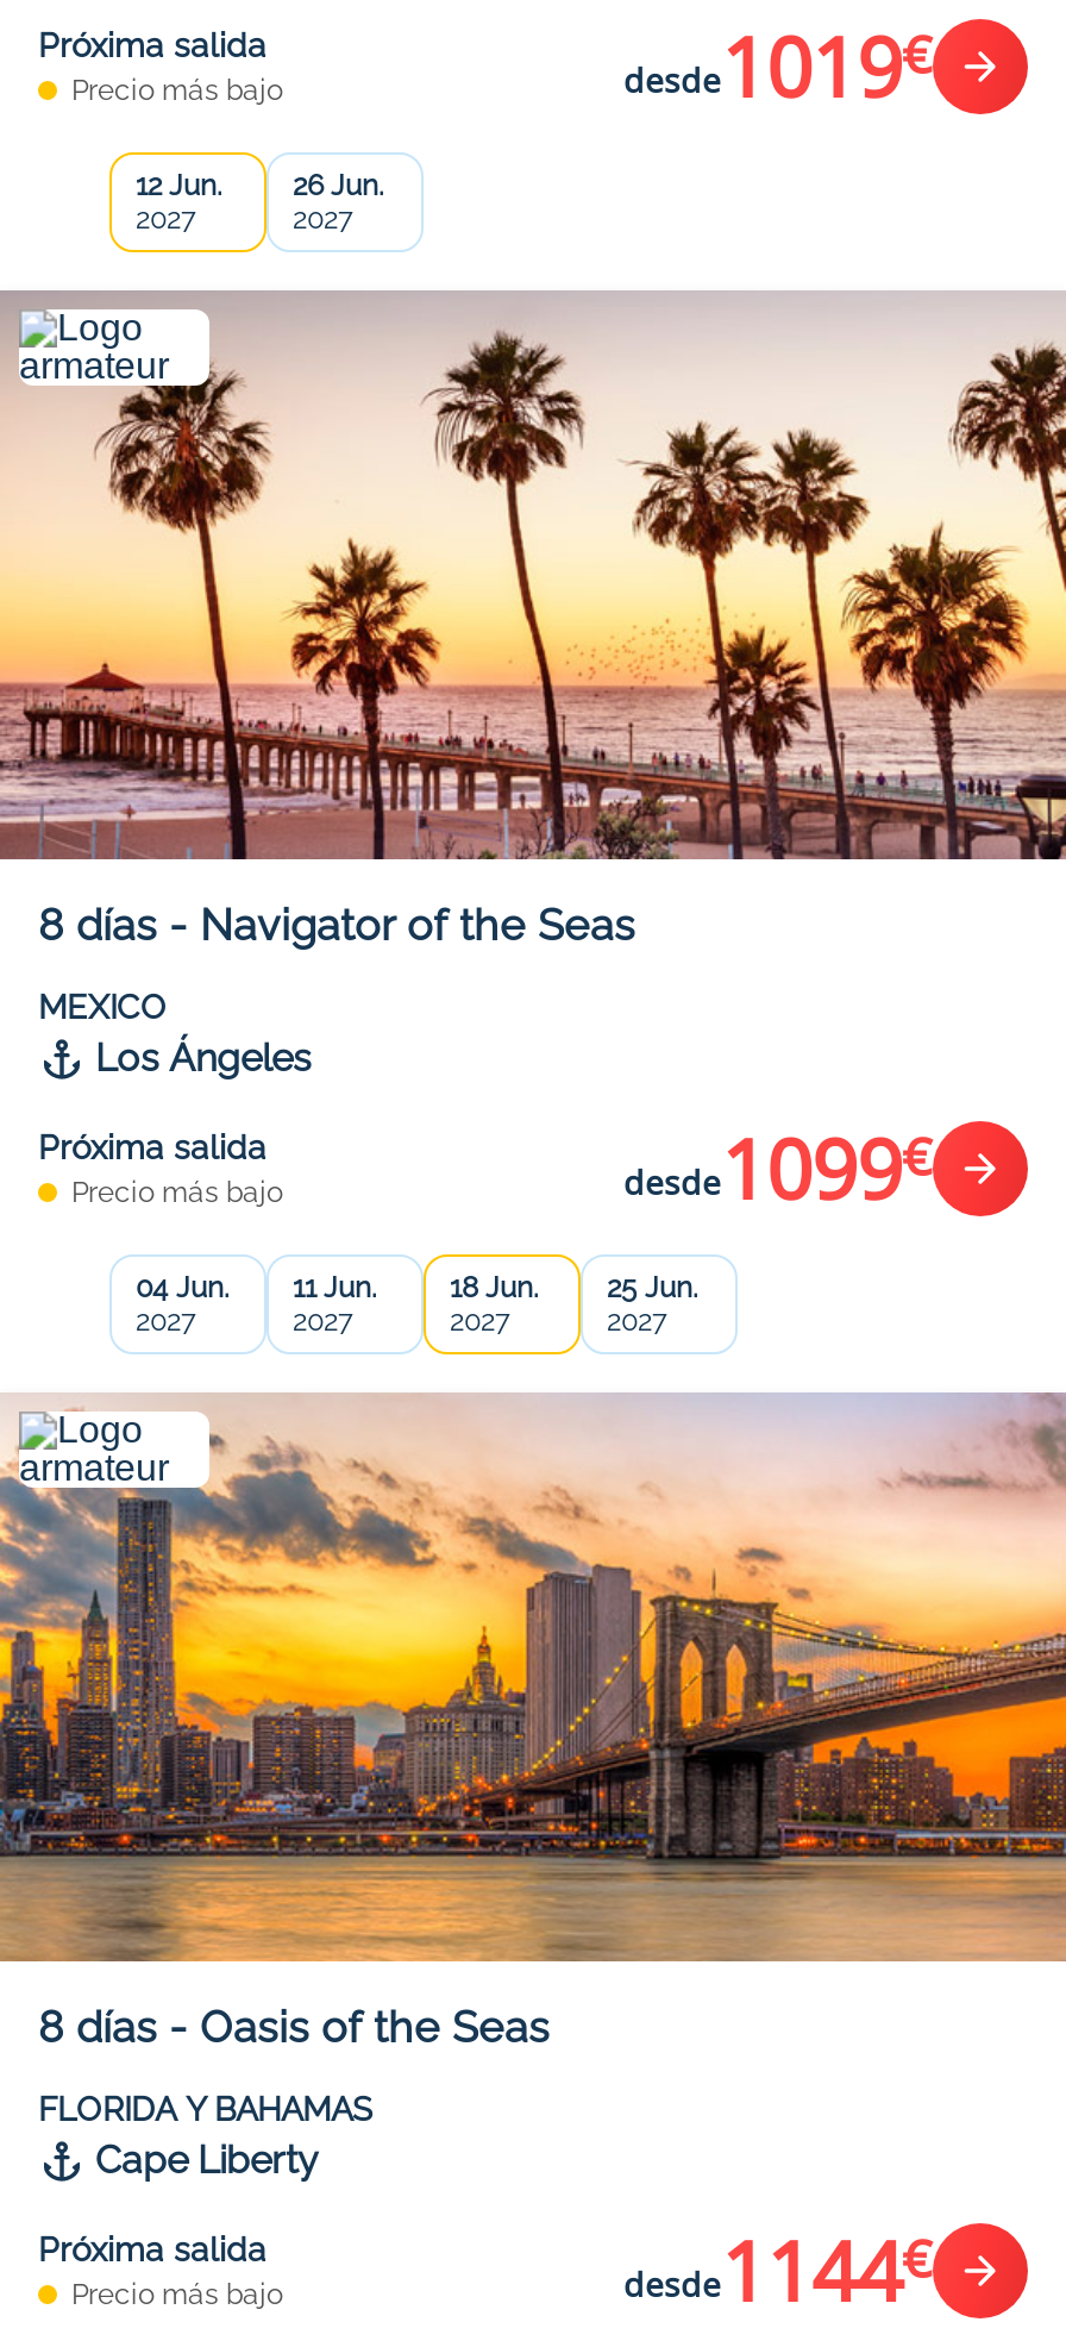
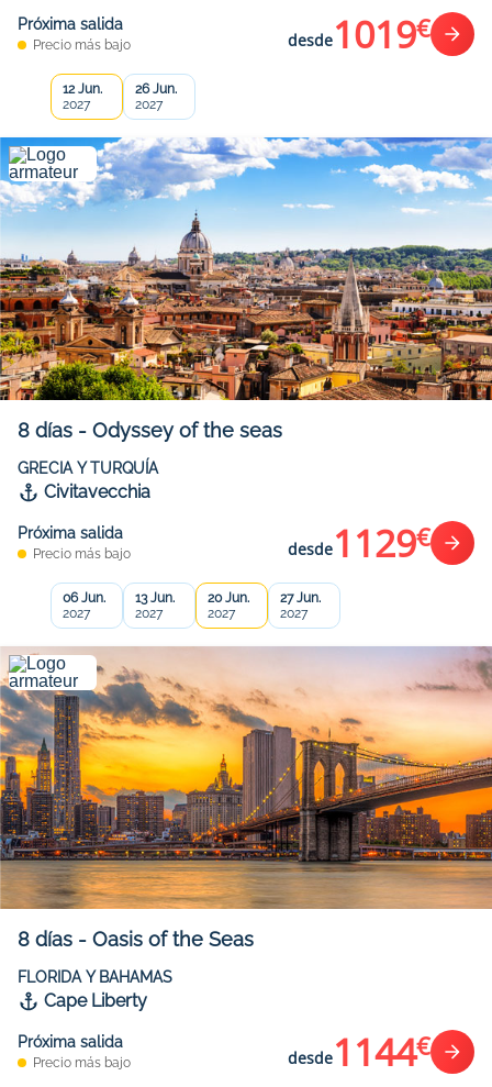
[7,290,1059,950] [image] | 8 días - Navigator of the Seas -> [3,136,489,442] [image] | 8 días - Odyssey of the seas
[38,988,312,1081] MEXICO | Los Ángeles -> [18,459,158,502] GRECIA Y TURQUÍA | Civitavecchia
[623,1114,933,1223] desde1099€ -> [288,518,431,568] desde1129€
[136,1271,228,1304] 04 Jun. -> [63,590,105,606] 06 Jun.
[293,1271,376,1304] 11 Jun. -> [135,590,175,606] 13 Jun.
[450,1271,538,1304] 18 Jun. -> [208,590,249,606] 20 Jun.
[607,1271,697,1304] 25 Jun. -> [280,590,321,606] 27 Jun.

